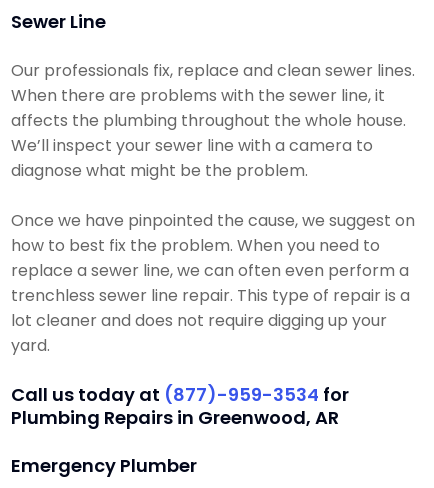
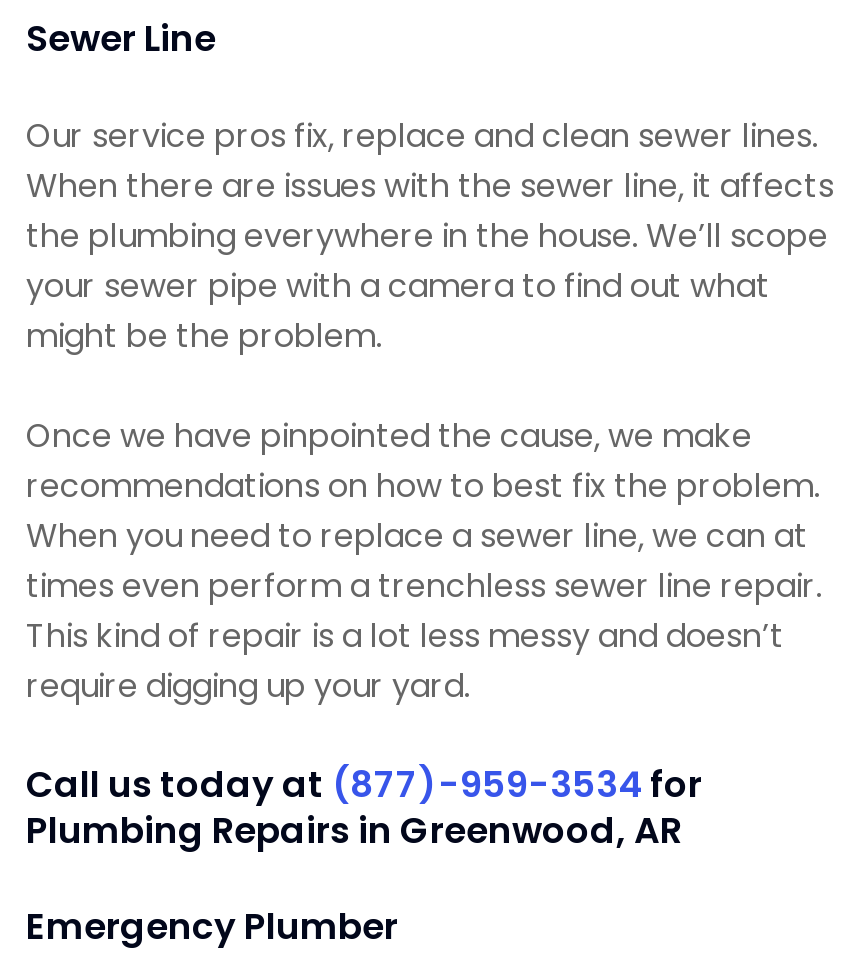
[11,59,415,182] Our professionals fix, replace and clean sewer lines. | When there are problems with the sewer line, it | affects the plumbing throughout the whole house. | We’ll inspect your sewer line with a camera to | diagnose what might be the problem. -> [26,113,834,359] Our service pros fix, replace and clean sewer lines. | When there are issues with the sewer line, it affects | the plumbing everywhere in the house. We’ll scope | your sewer pipe with a camera to find out what | might be the problem.
[11,209,415,357] Once we have pinpointed the cause, we suggest on | how to best fix the problem. When you need to | replace a sewer line, we can often even perform a | trenchless sewer line repair. This type of repair is a | lot cleaner and does not require digging up your | yard. -> [26,413,822,709] Once we have pinpointed the cause, we make | recommendations on how to best fix the problem. | When you need to replace a sewer line, we can at | times even perform a trenchless sewer line repair. | This kind of repair is a lot less messy and doesn’t | require digging up your yard.

